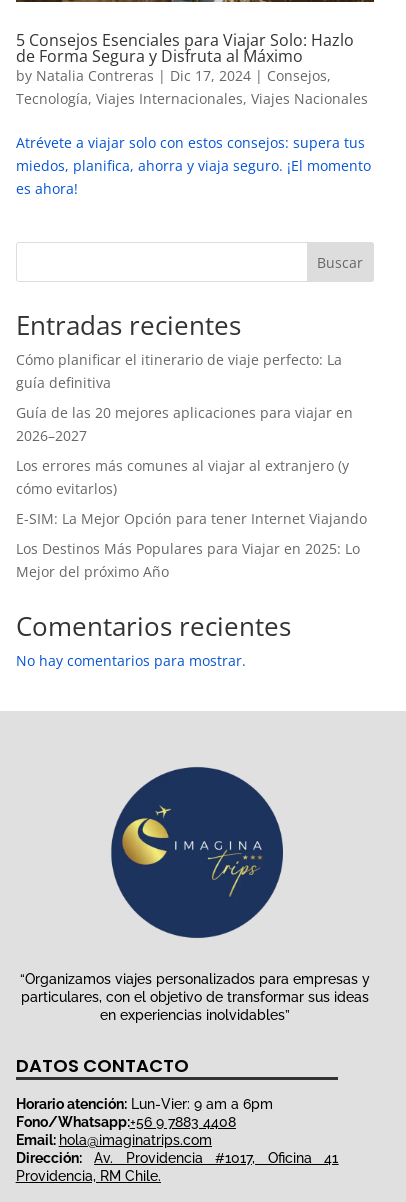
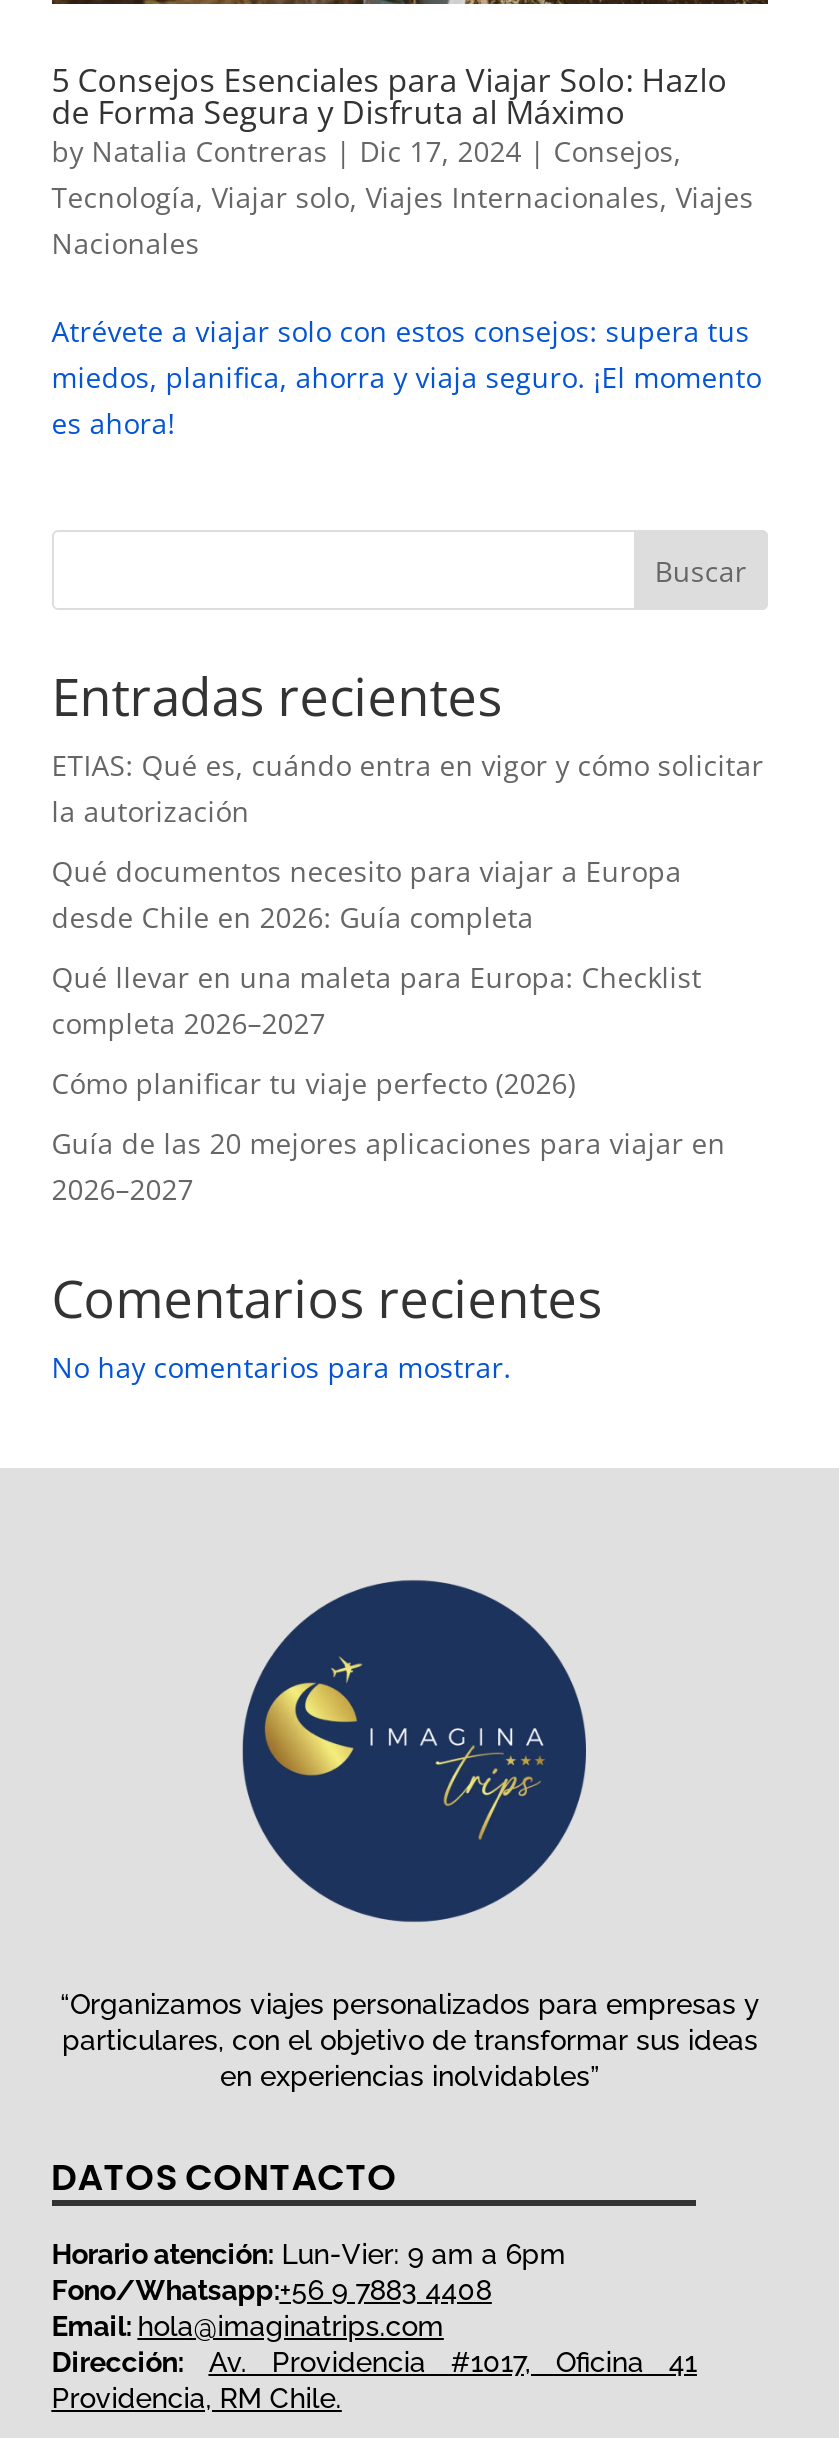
[16,89,368,108] Tecnología, Viajes Internacionales, Viajes Nacionales -> [52,178,754,262] Tecnología, Viajar solo, Viajes Internacionales, Viajes | Nacionales
[16,350,342,392] Cómo planificar el itinerario de viaje perfecto: La | guía definitiva -> [52,746,764,1102] ETIAS: Qué es, cuándo entra en vigor y cómo solicitar | la autorización | Qué documentos necesito para viajar a Europa | desde Chile en 2026: Guía completa | Qué llevar en una maleta para Europa: Checklist | completa 2026–2027 | Cómo planificar tu viaje perfecto (2026)
moved [16,403,353,445] -> [52,1124,726,1208]: Guía de las 20 mejores aplicaciones para viajar en | 2026–2027
[16,456,367,581] Los errores más comunes al viajar al extranjero (y | cómo evitarlos) | E-SIM: La Mejor Opción para tener Internet Viajando | Los Destinos Más Populares para Viajar en 2025: Lo | Mejor del próximo Año -> none

